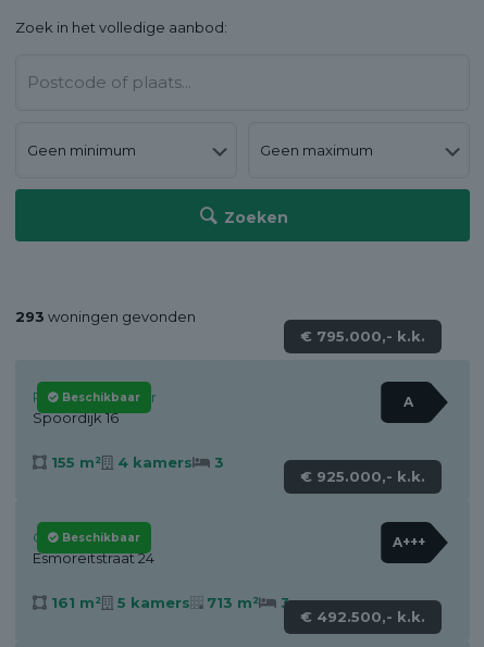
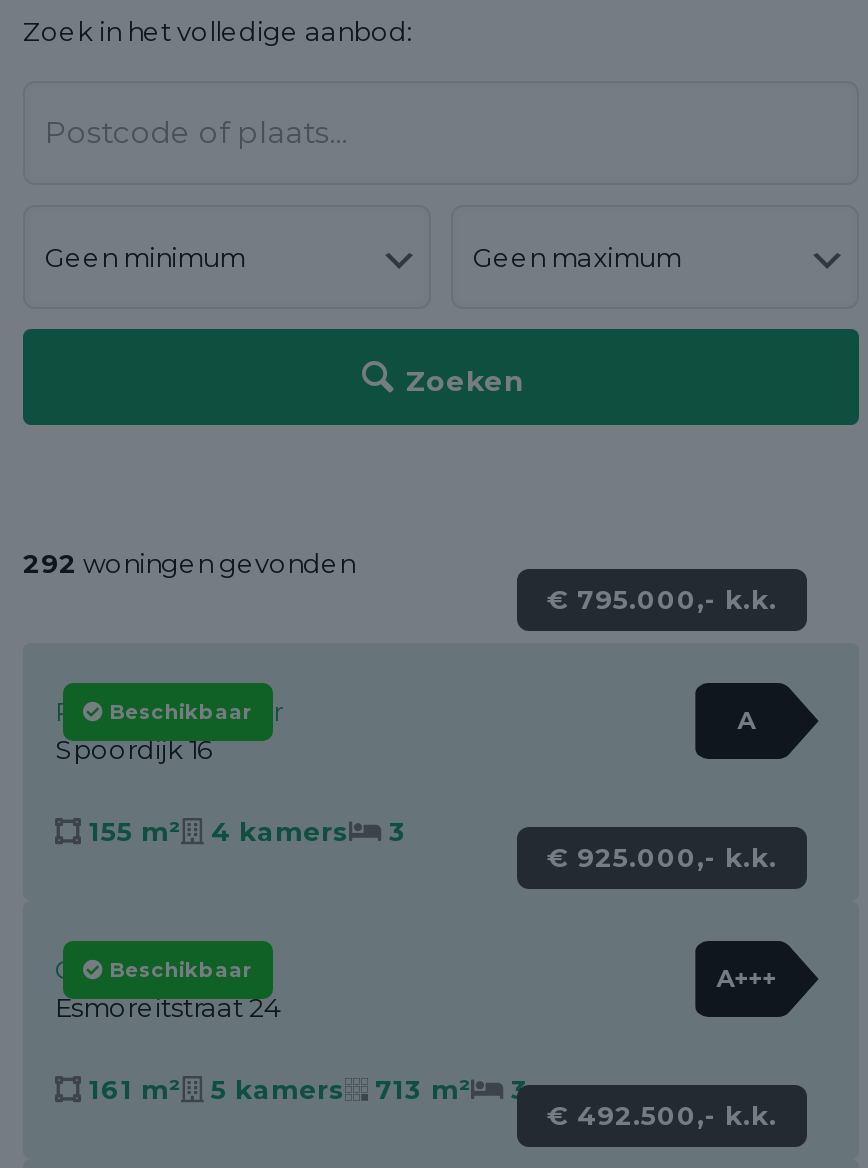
[15,307,196,325] 293 woningen gevonden -> [23,546,355,578] 292 woningen gevonden

